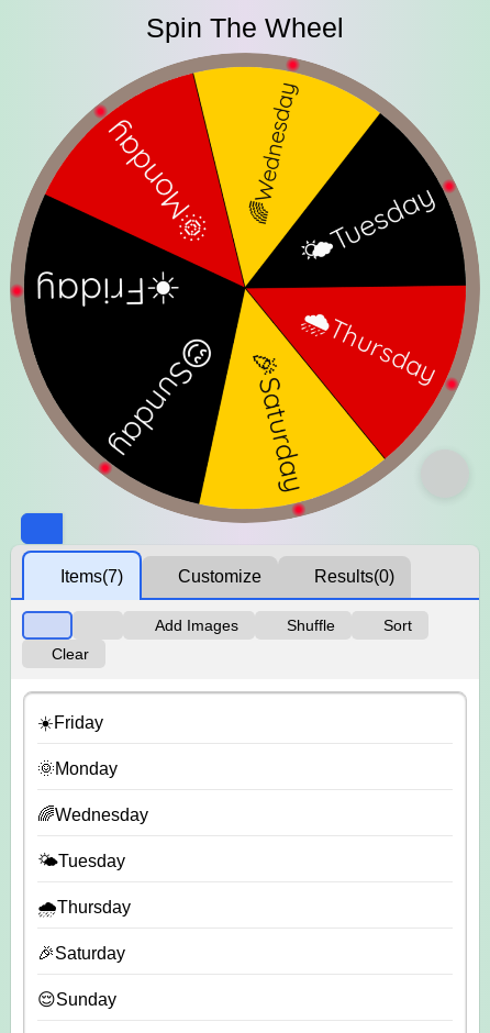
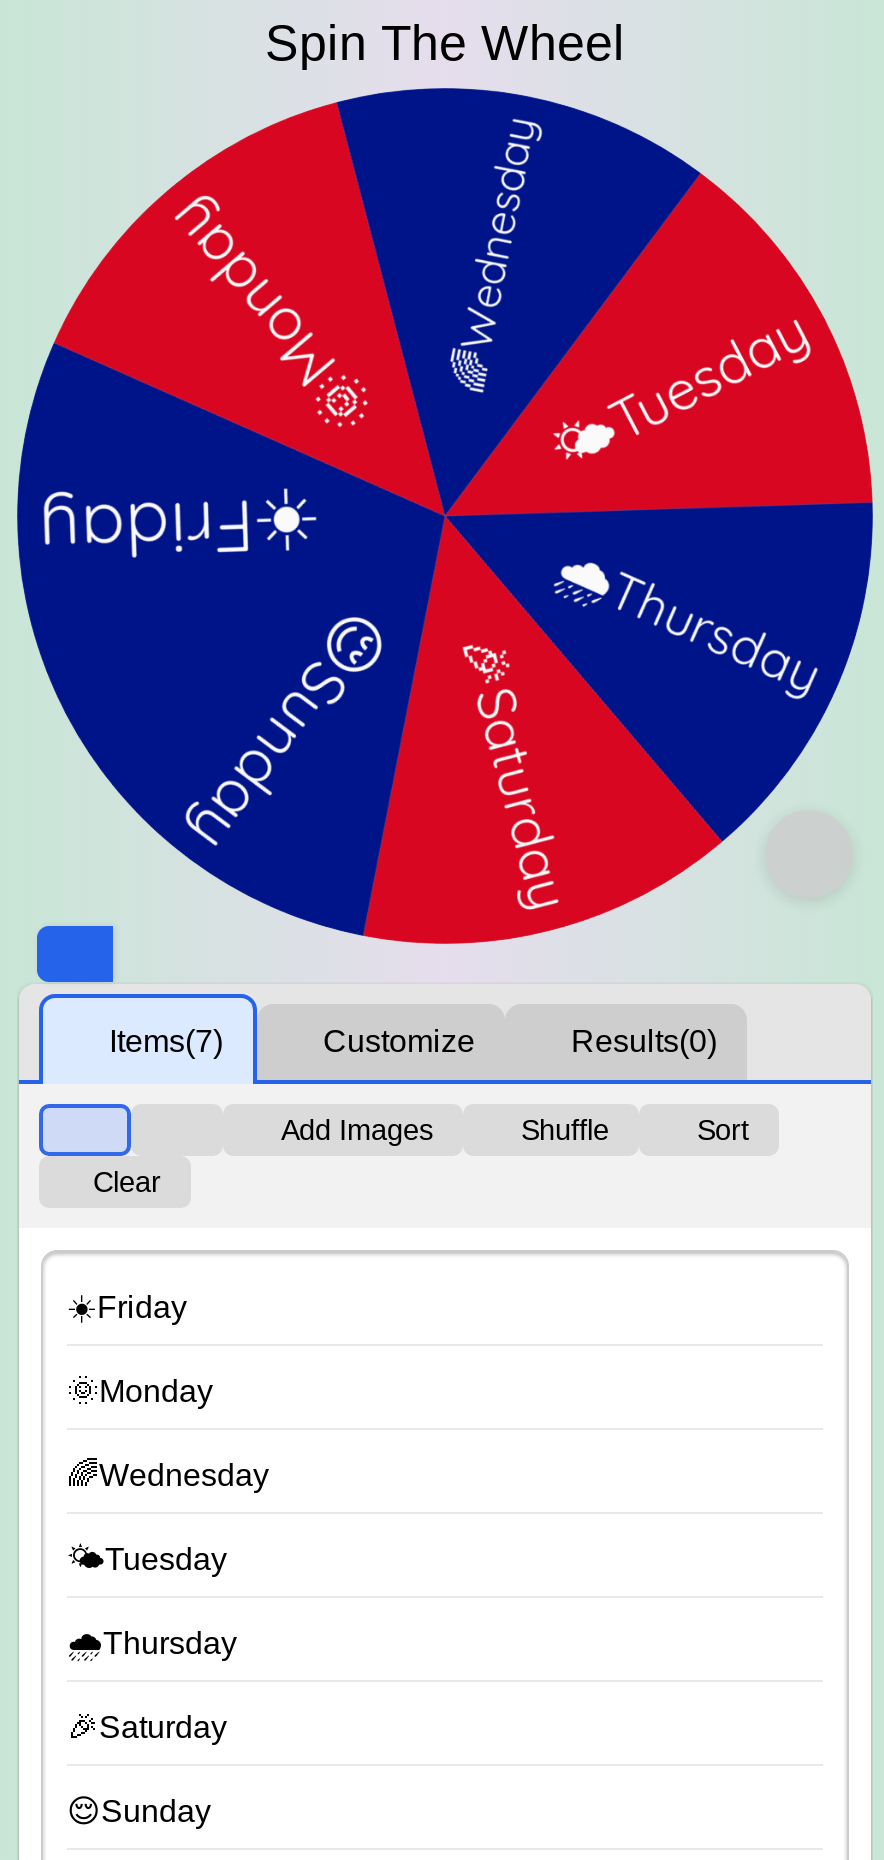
[10,53,480,523] [image] -> [15,86,875,946] [image]

